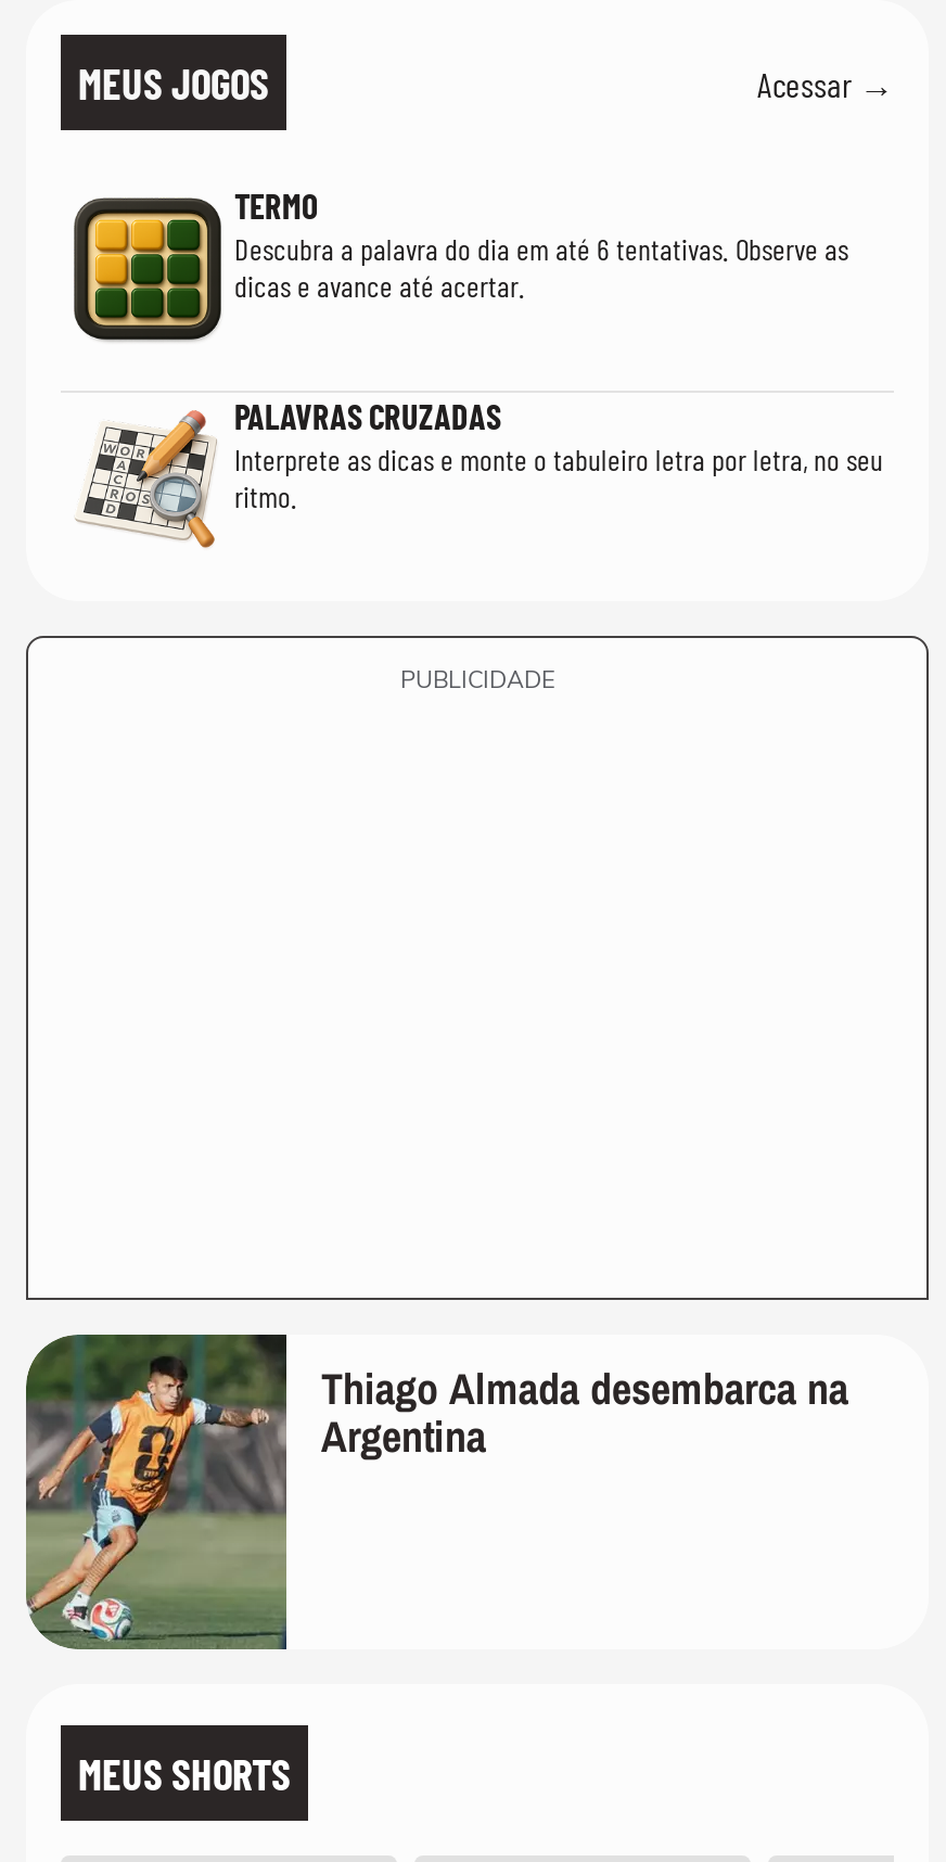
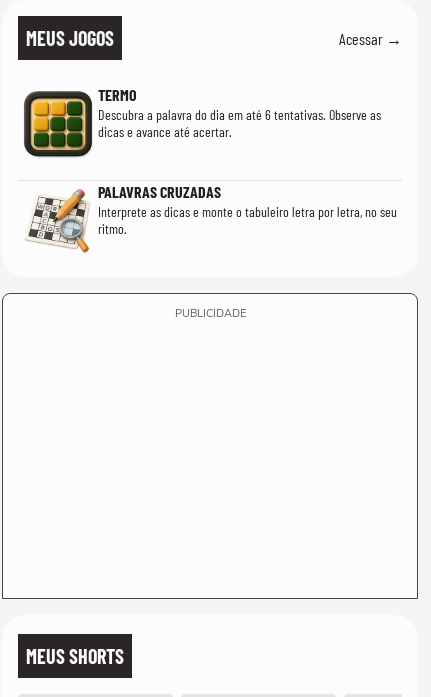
[26,1332,848,1649] [image] | Thiago Almada desembarca na | Argentina -> none

